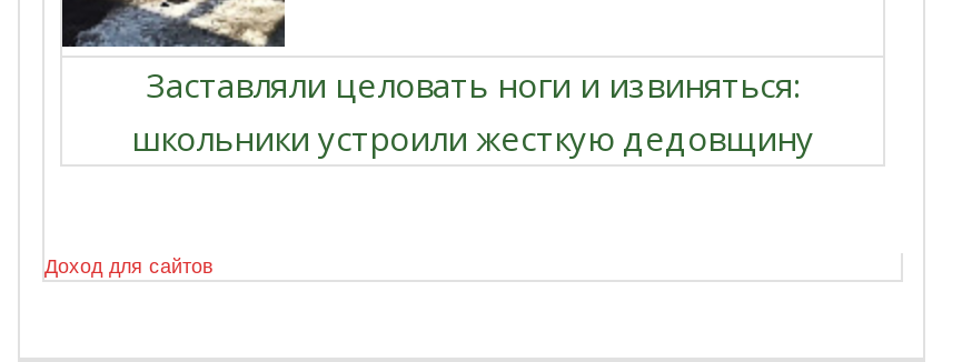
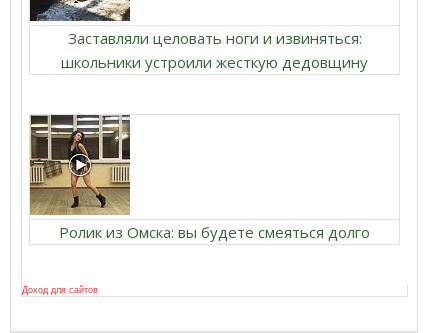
none -> [29,114,370,242] [image] | Ролик из Омска: вы будете смеяться долго

